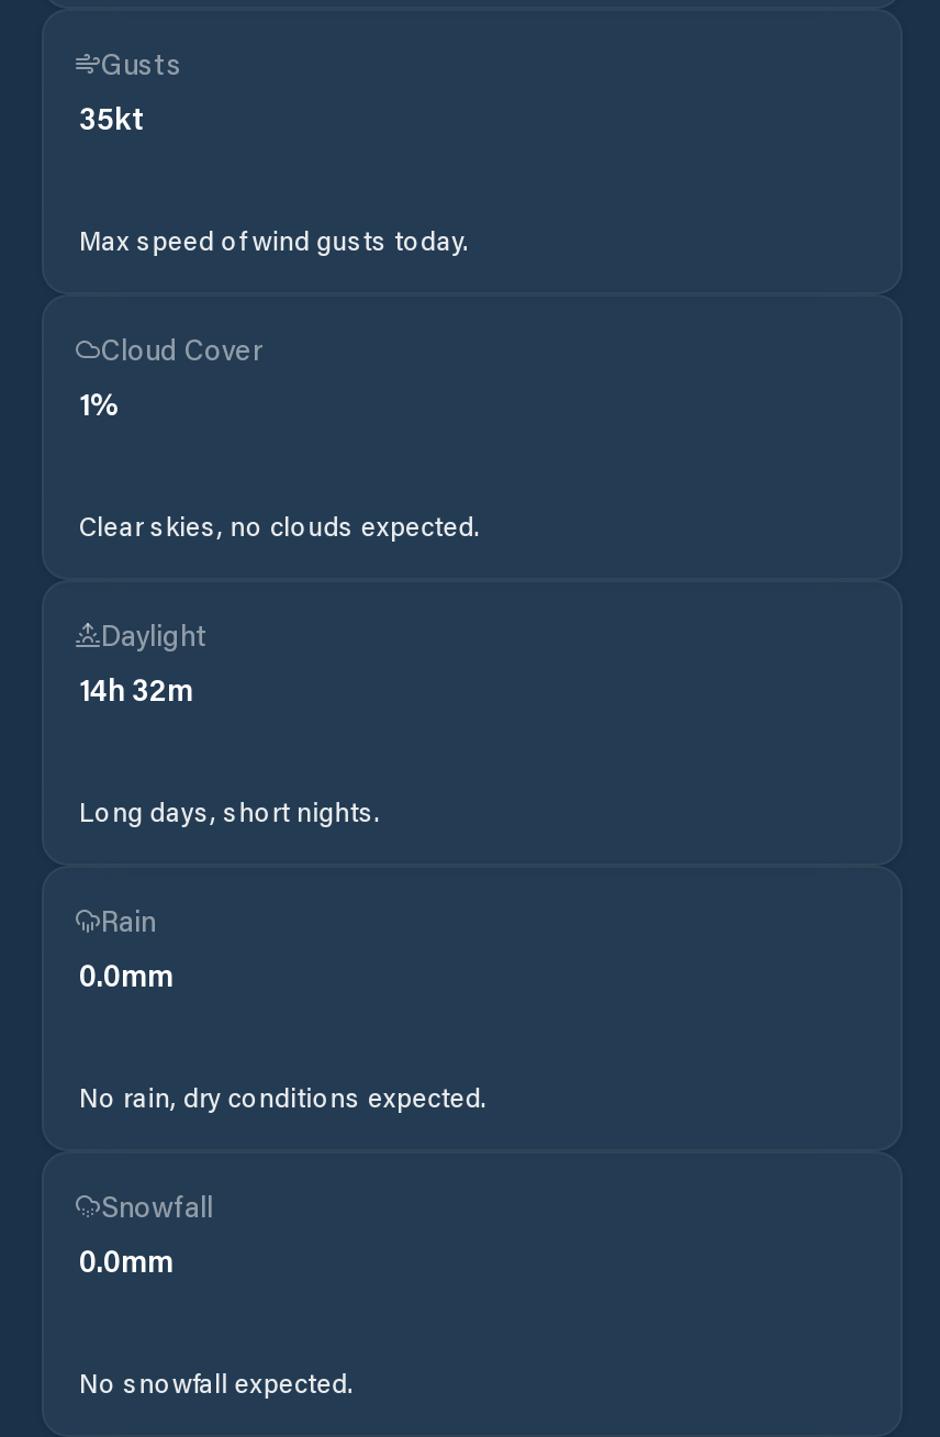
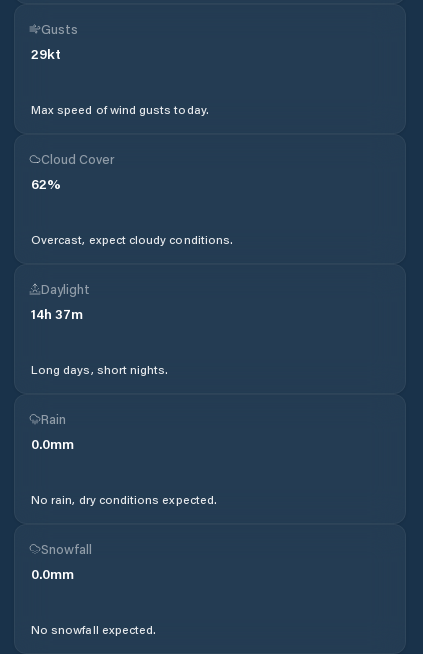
[79,97,145,138] 35kt -> [31,44,61,63] 29kt
[79,382,121,424] 1% -> [31,174,61,193] 62%
[79,508,481,543] Clear skies, no clouds expected. -> [31,231,233,247] Overcast, expect cloudy conditions.
[79,668,193,710] 14h 32m -> [31,304,83,323] 14h 37m

